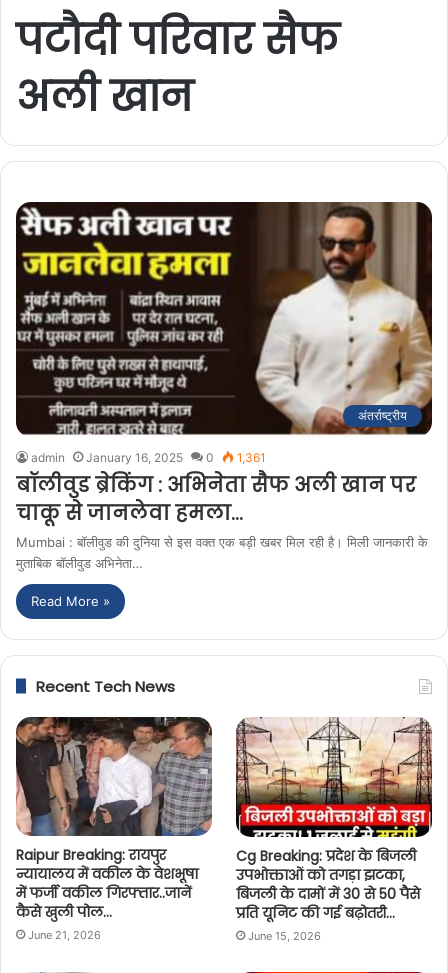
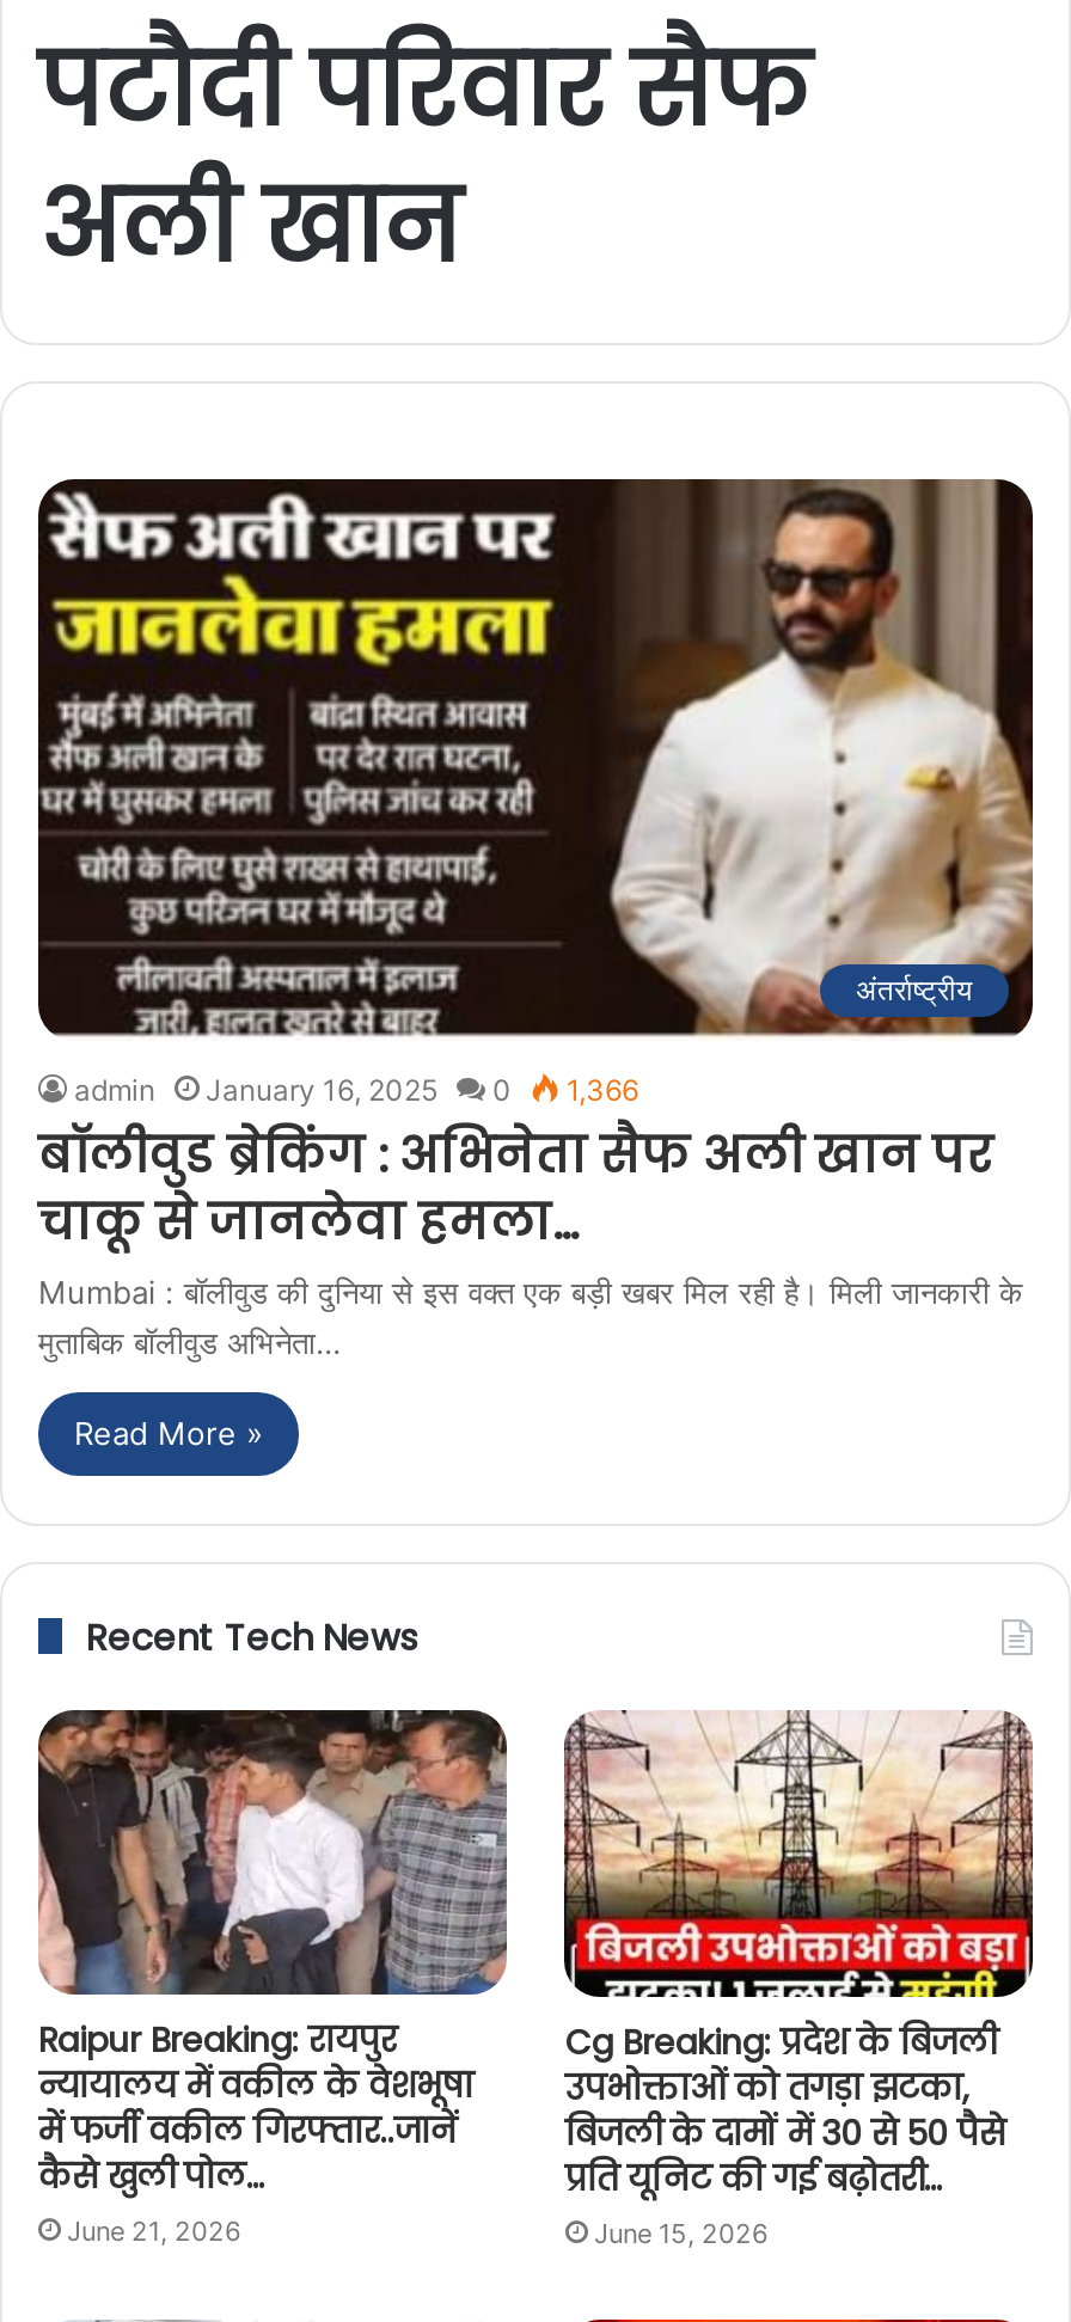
[31,450,266,465] admin January 16, 2025 0 1,361 -> [74,1071,638,1107] admin January 16, 2025 0 1,366

